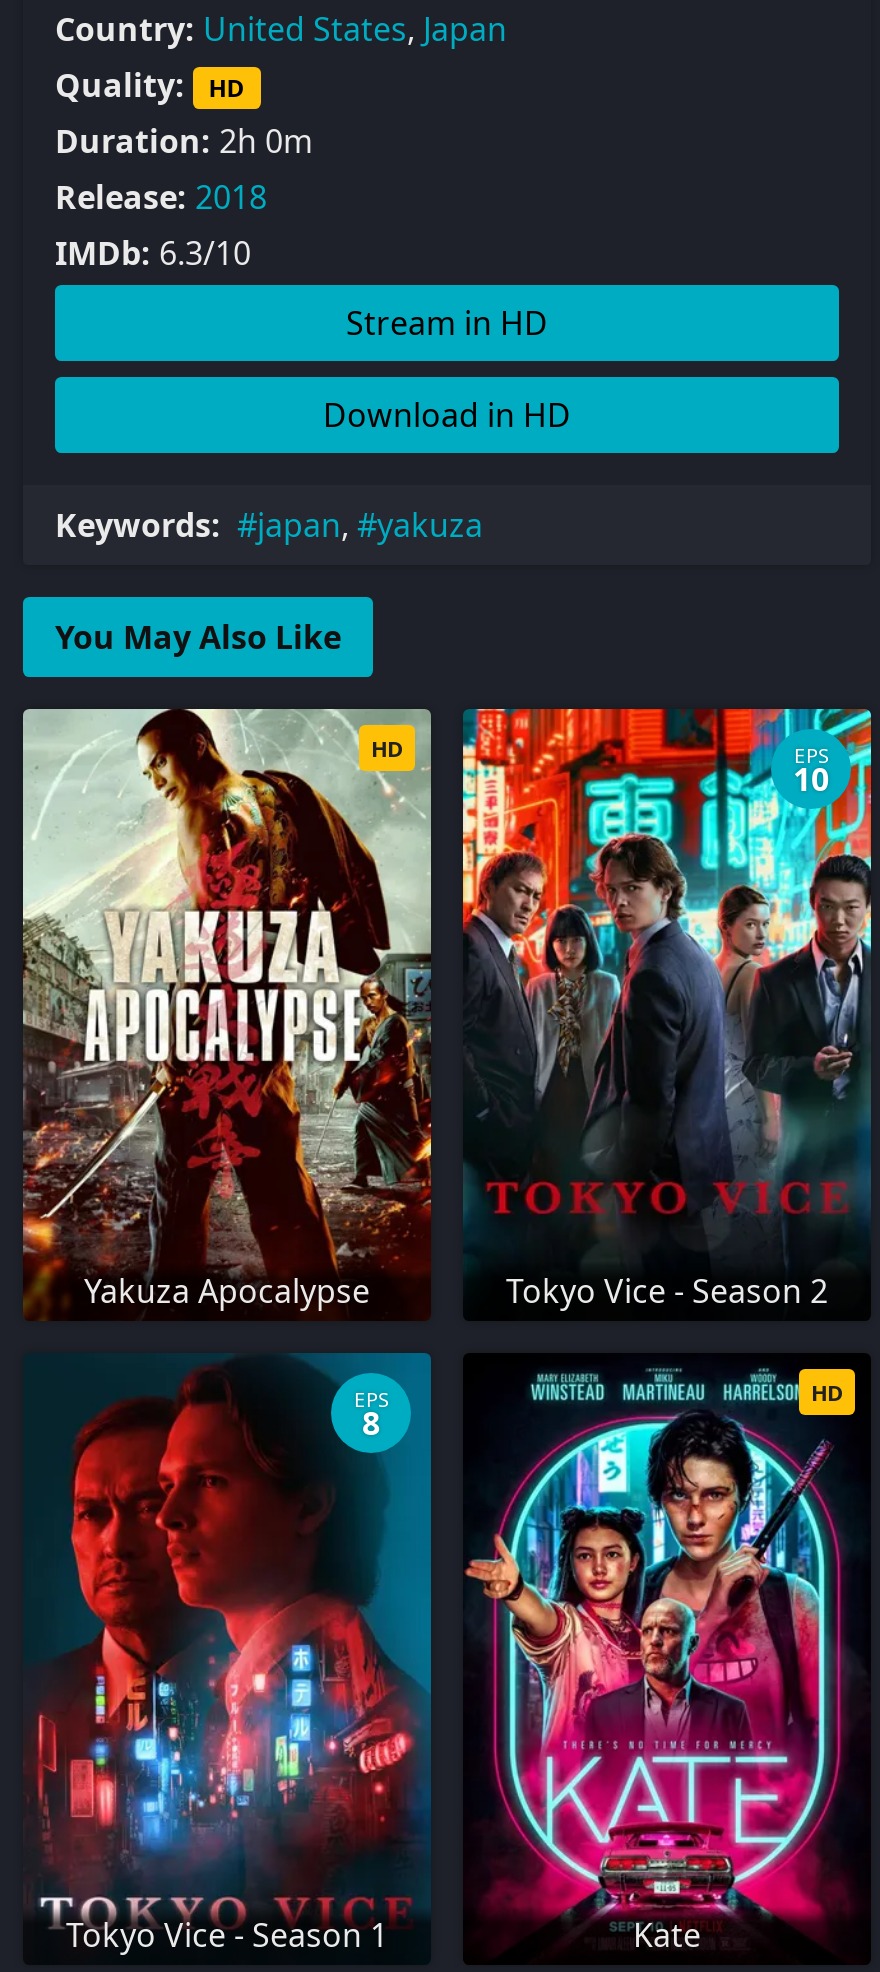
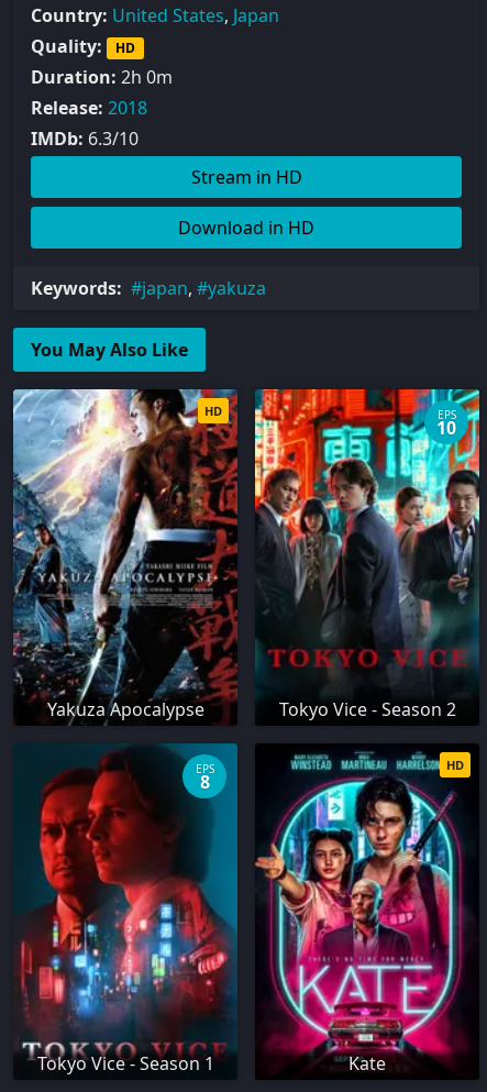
[21,706,433,1320] [image] -> [12,388,239,726] [image]

